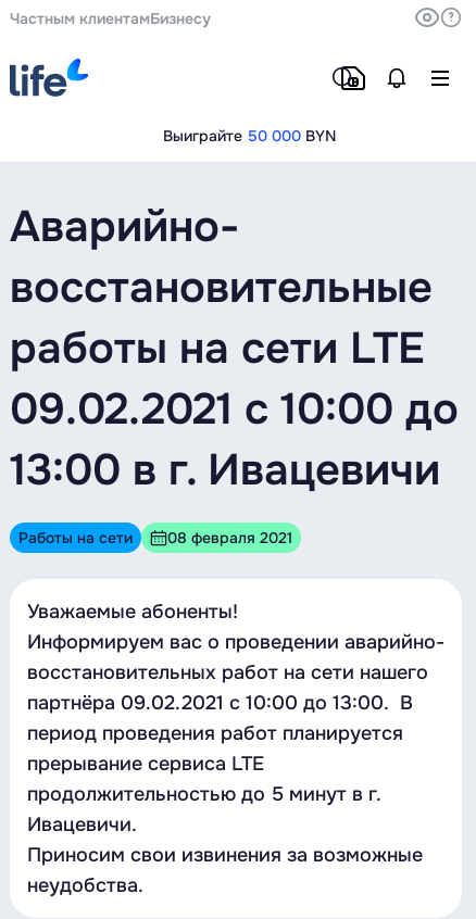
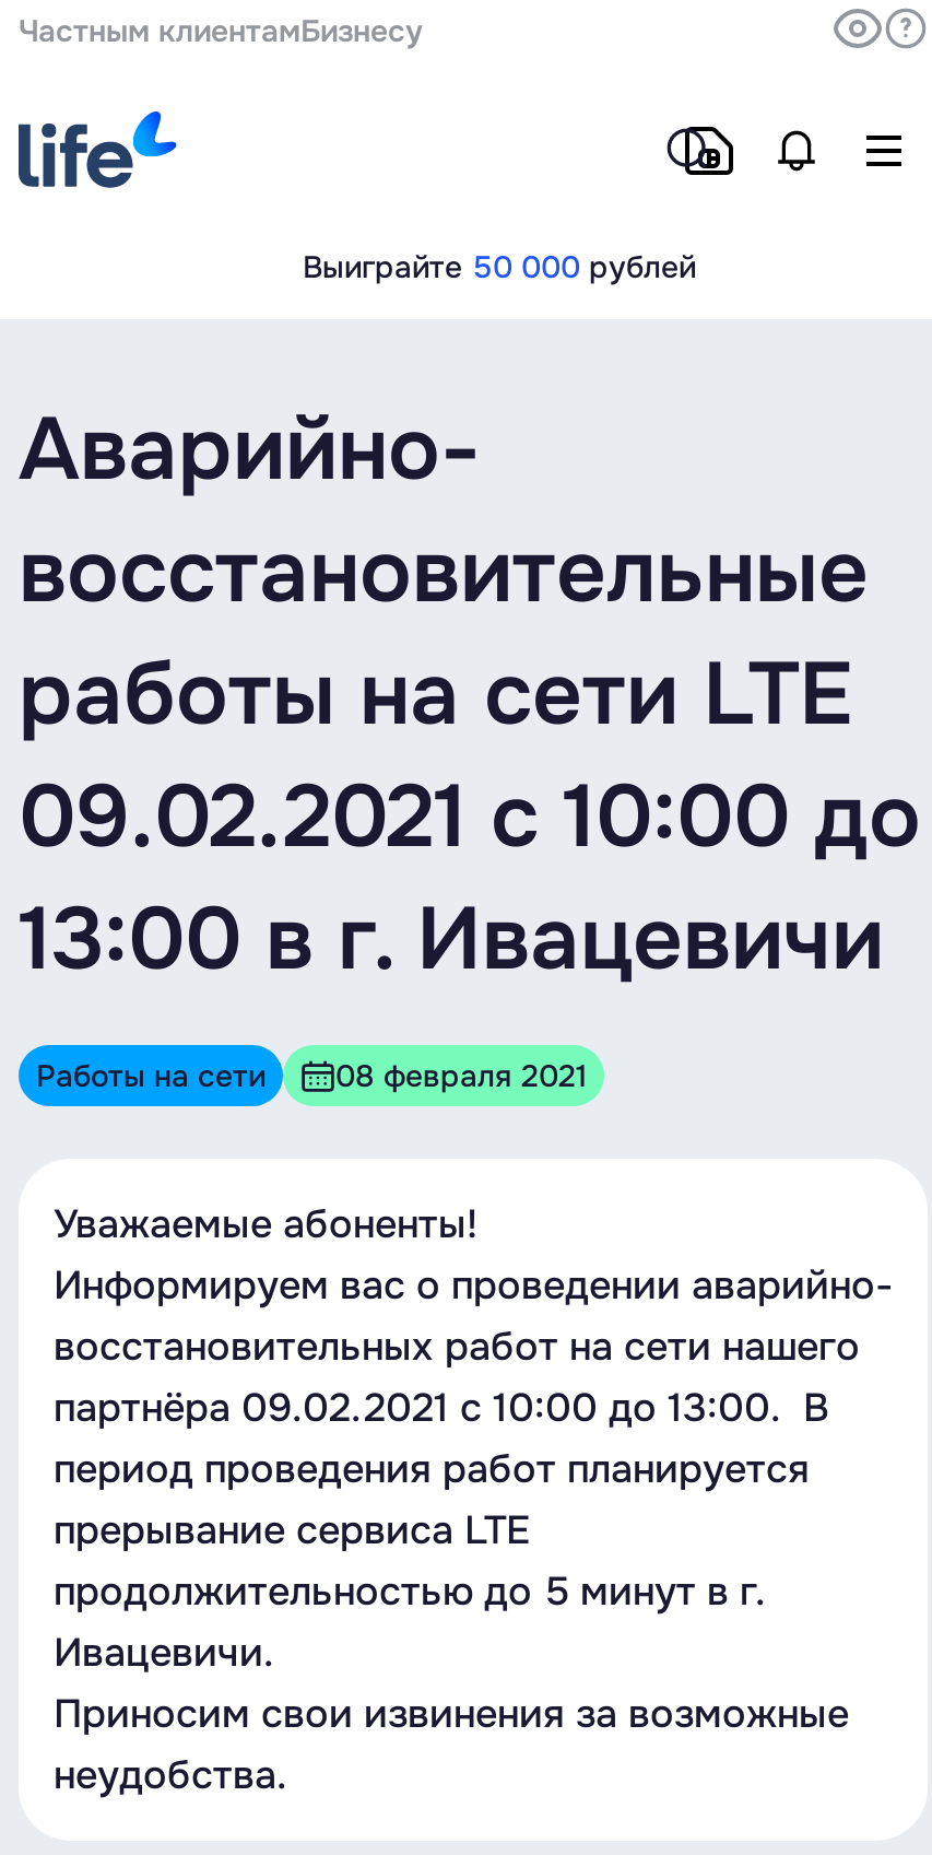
[162,126,335,146] Выиграйте 50 000 BYN -> [303,247,696,286] Выиграйте 50 000 рублей

